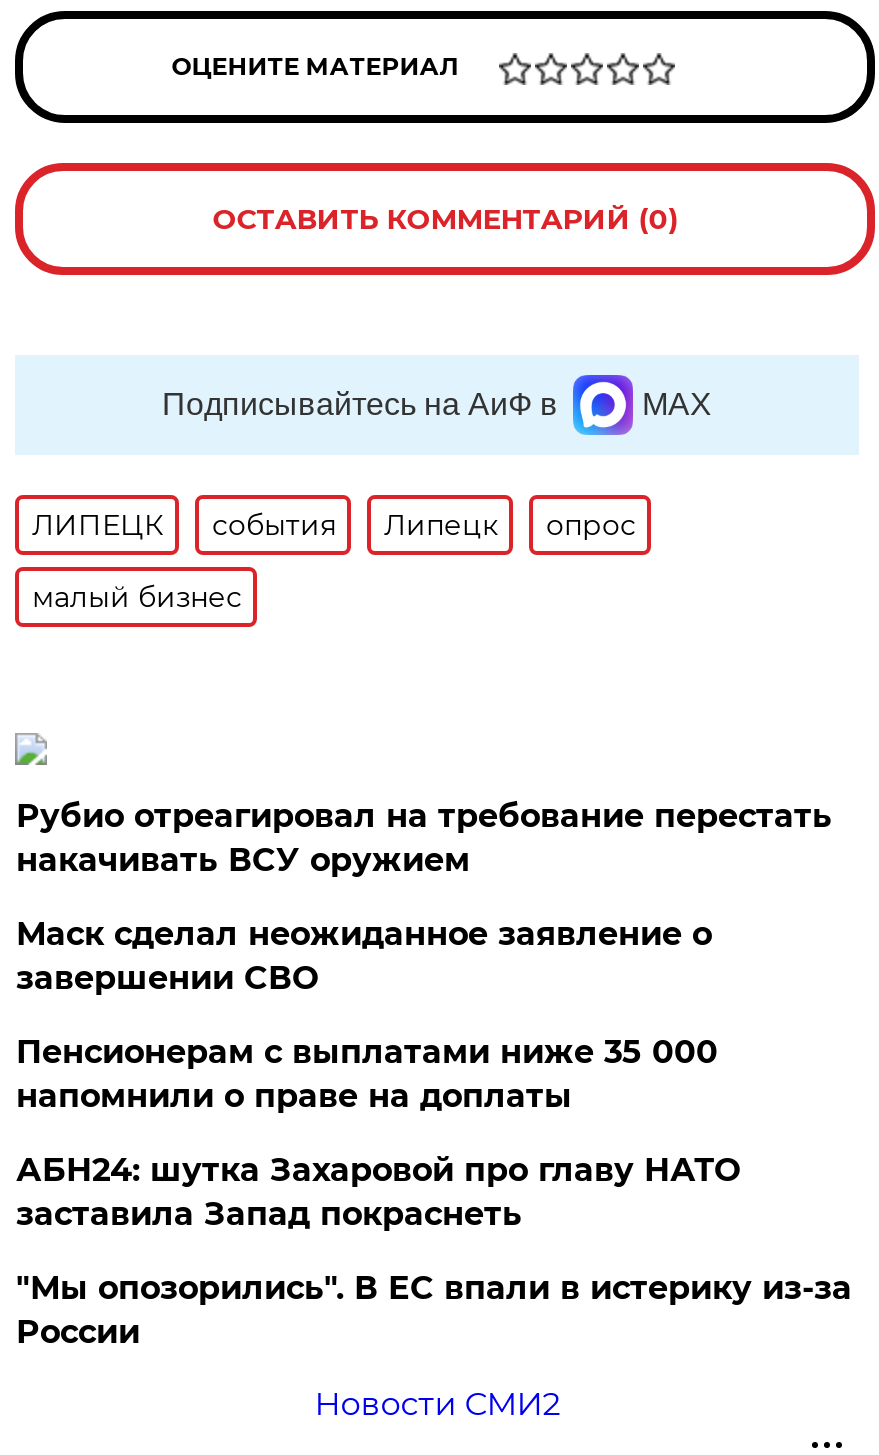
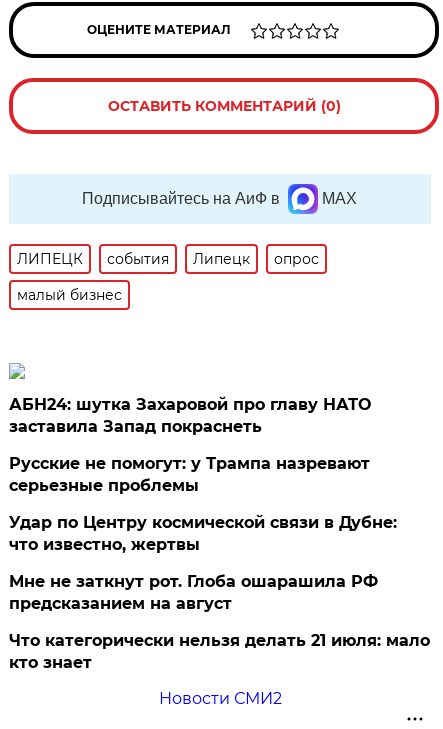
[16,797,832,1115] Рубио отреагировал на требование перестать | накачивать ВСУ оружием | Маск сделал неожиданное заявление о | завершении СВО | Пенсионерам с выплатами ниже 35 000 | напомнили о праве на доплаты -> none
moved [16,1151,740,1233] -> [9,395,371,436]: АБН24: шутка Захаровой про главу НАТО | заставила Запад покраснеть
[16,1269,852,1351] "Мы опозорились". В ЕС впали в истерику из-за | России -> [9,454,430,672] Русские не помогут: у Трампа назревают | серьезные проблемы | Удар по Центру космической связи в Дубне: | что известно, жертвы | Мне не заткнут рот. Глоба ошарашила РФ | предсказанием на август | Что категорически нельзя делать 21 июля: мало | кто знает

